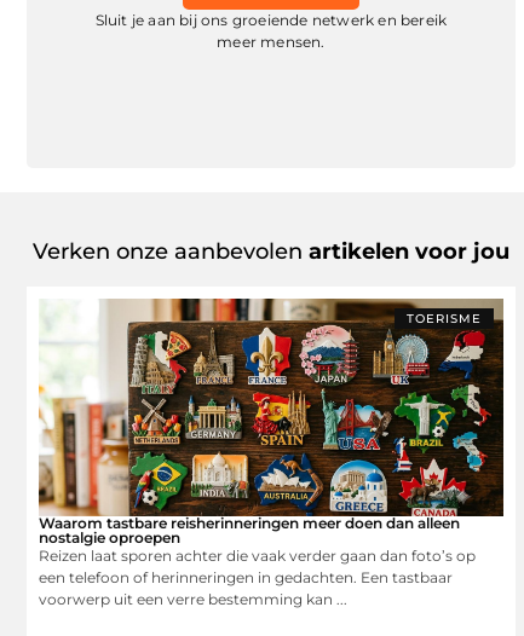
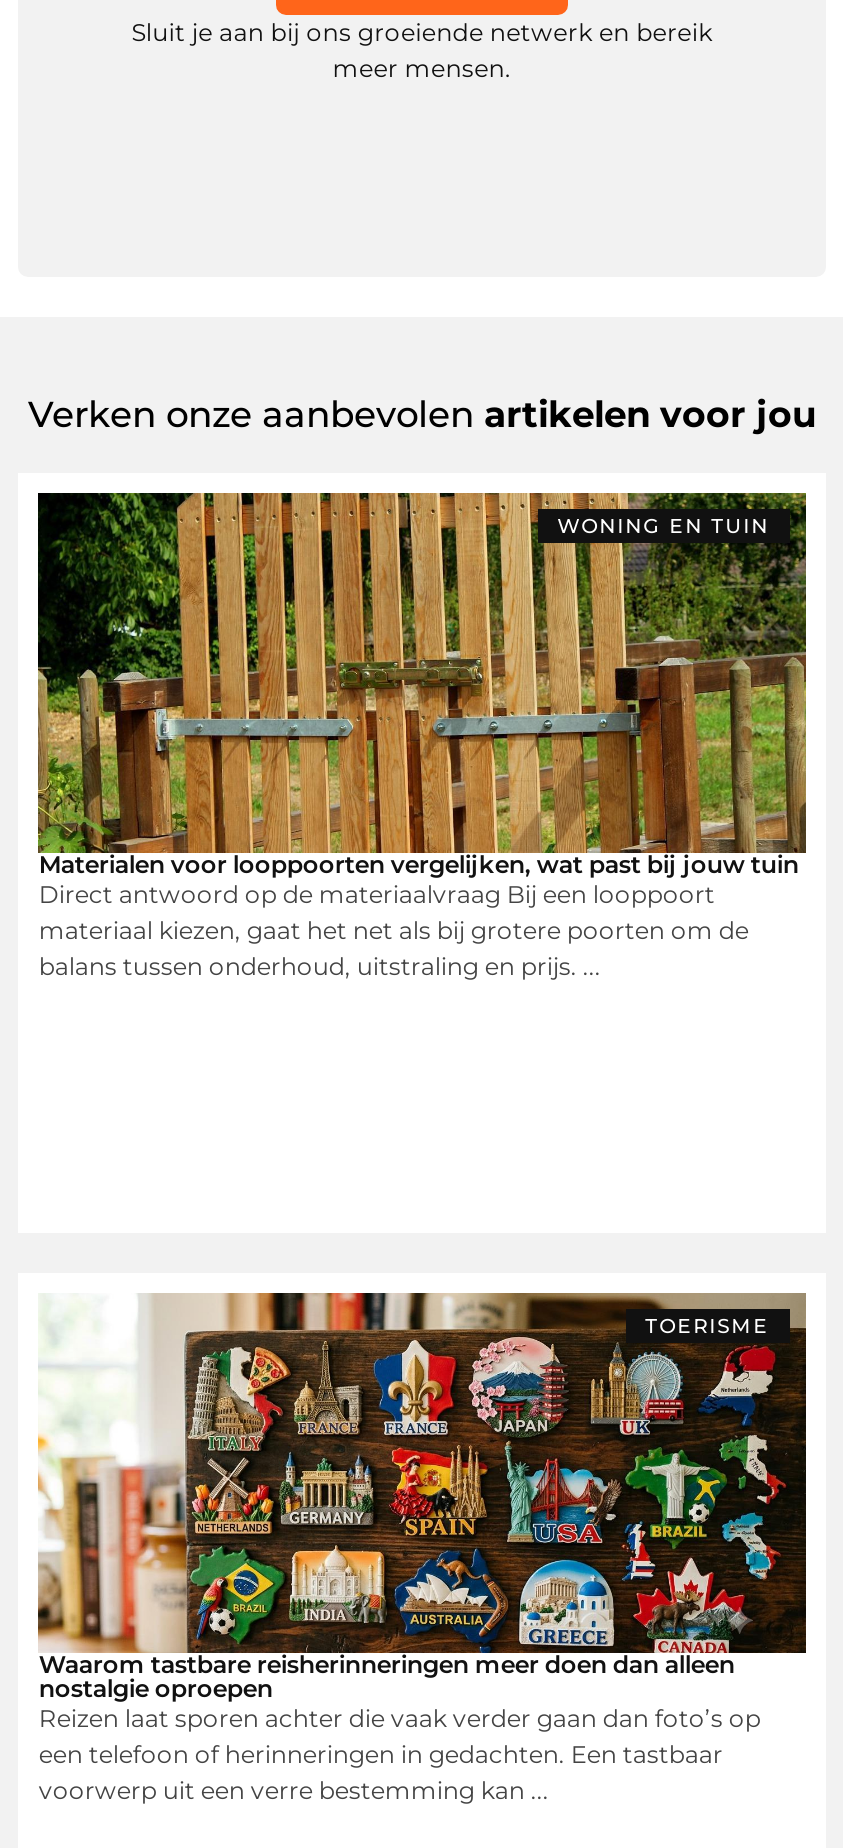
none -> [36,491,808,835] [image] | WONING EN TUIN
none -> [39,849,799,981] Materialen voor looppoorten vergelijken, wat past bij jouw tuin | Direct antwoord op de materiaalvraag Bij een looppoort | materiaal kiezen, gaat het net als bij grotere poorten om de | balans tussen onderhoud, uitstraling en prijs. ...

